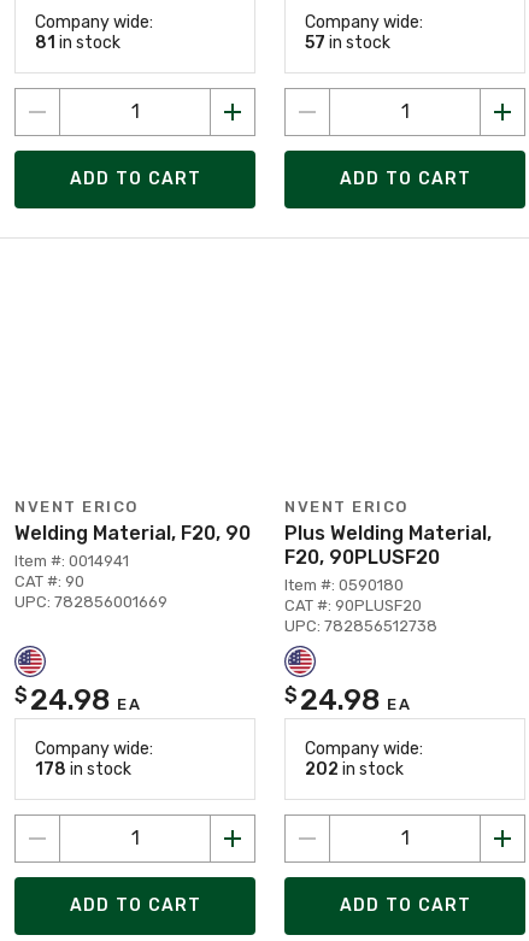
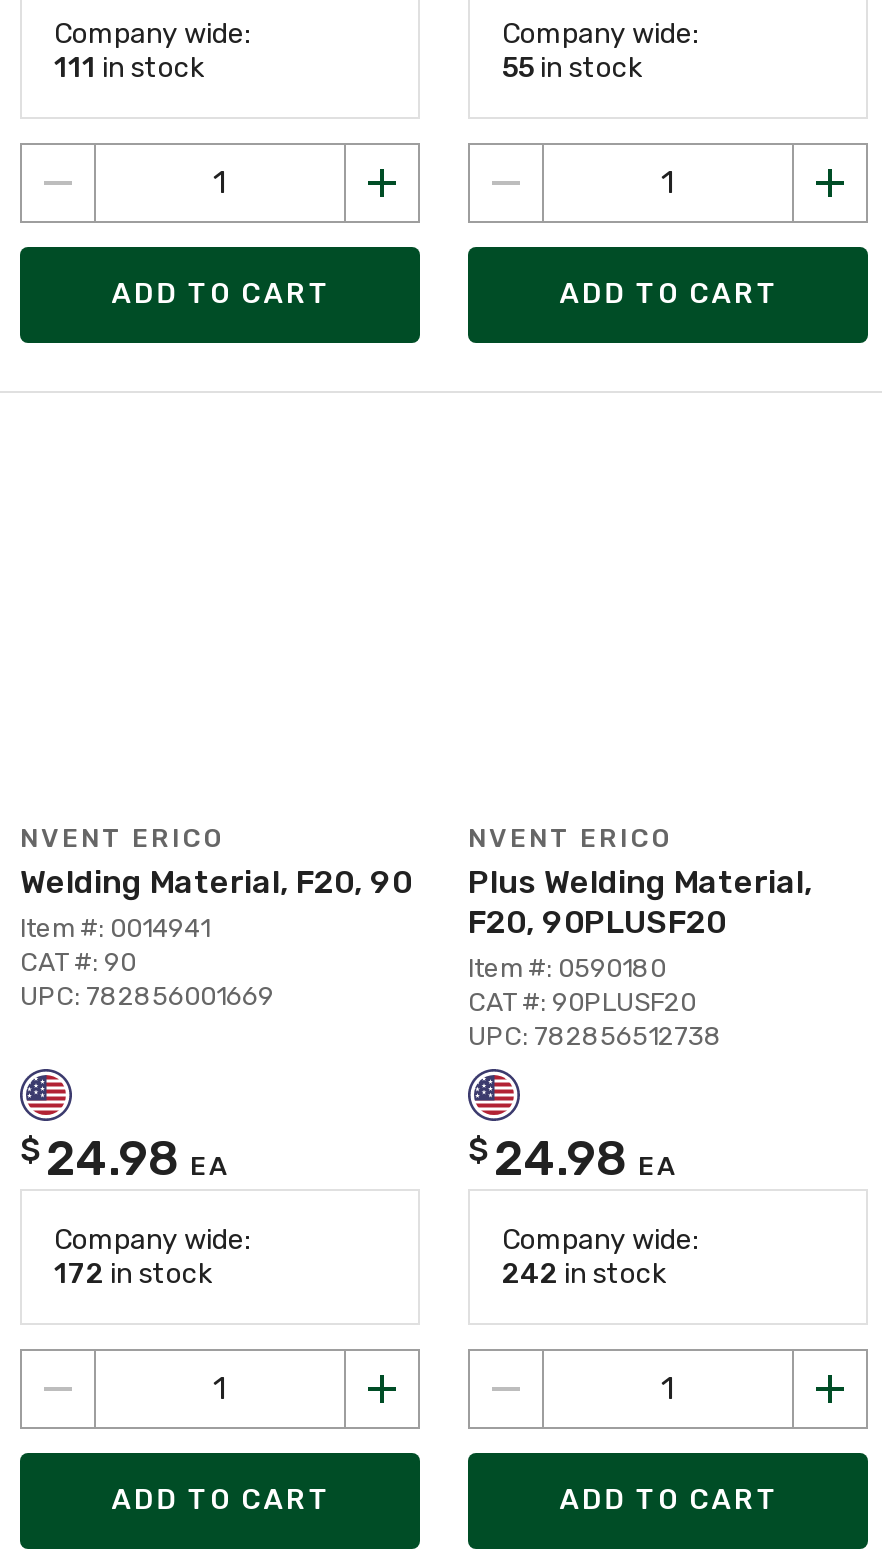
[35,32,121,53] 81 in stock -> [54,51,204,85] 111 in stock
[305,32,390,53] 57 in stock -> [502,51,642,85] 55 in stock
[35,759,131,779] 178 in stock -> [54,1257,212,1291] 172 in stock
[305,759,404,779] 202 in stock -> [502,1257,666,1291] 242 in stock

